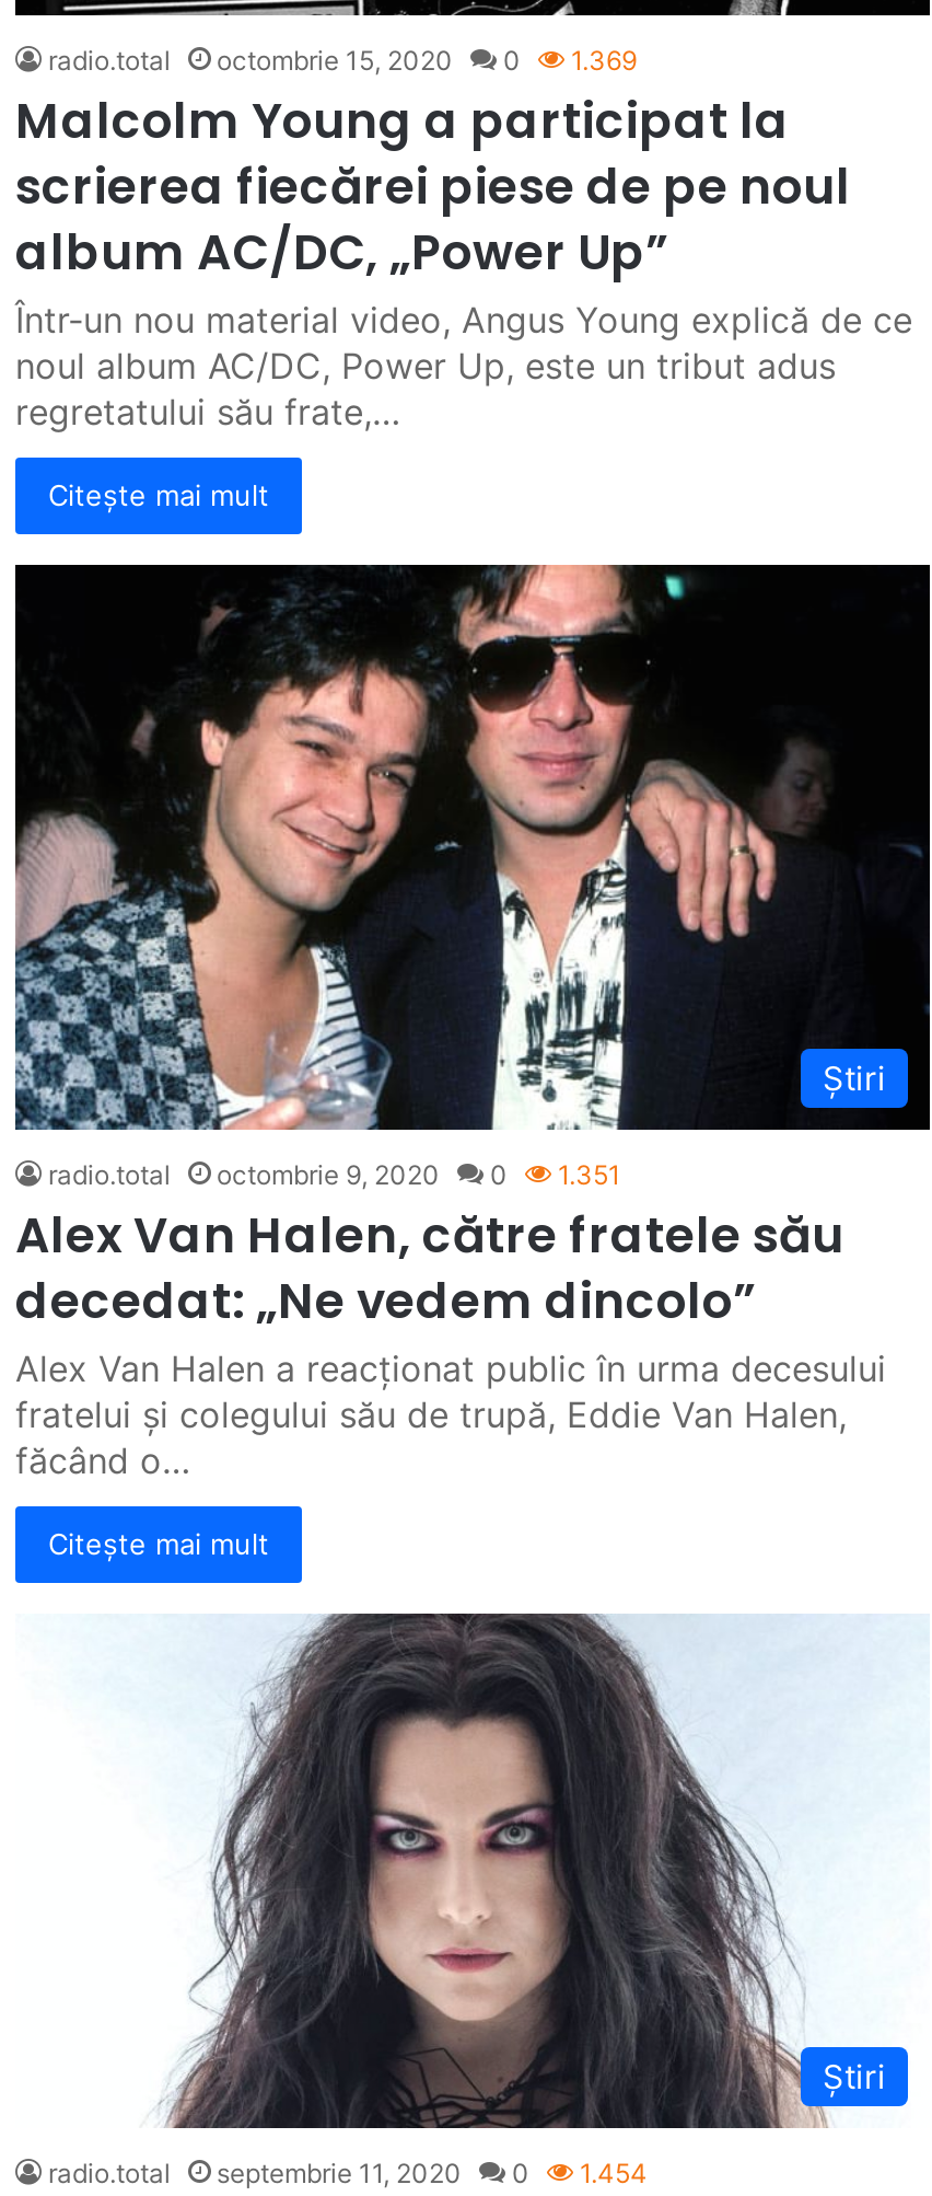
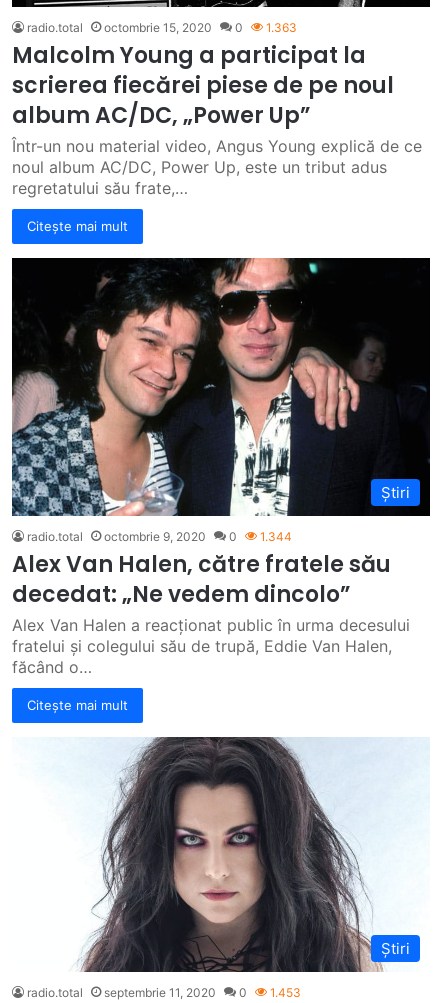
[48,44,637,77] radio.total octombrie 15, 2020 0 1.369 -> [27,20,297,35] radio.total octombrie 15, 2020 0 1.363
[48,1158,621,1191] radio.total octombrie 9, 2020 0 1.351 -> [27,529,292,544] radio.total octombrie 9, 2020 0 1.344
[48,2156,648,2189] radio.total septembrie 11, 2020 0 1.454 -> [27,985,301,1000] radio.total septembrie 11, 2020 0 1.453

